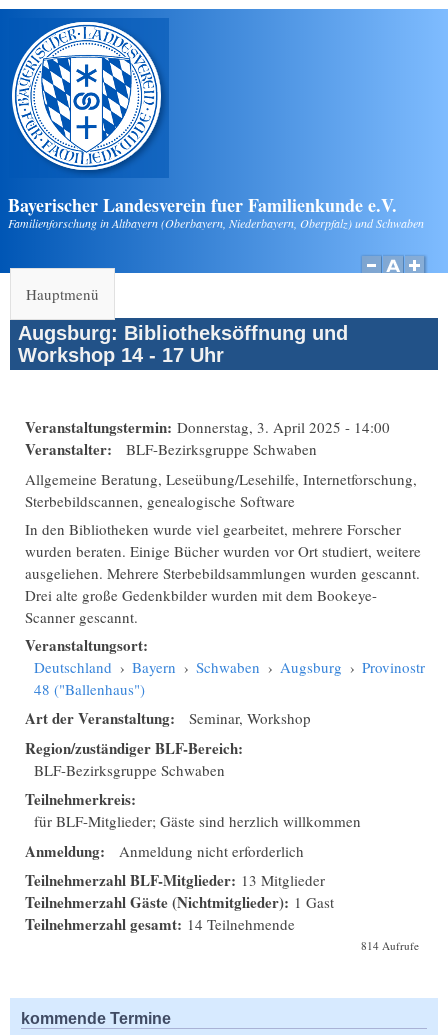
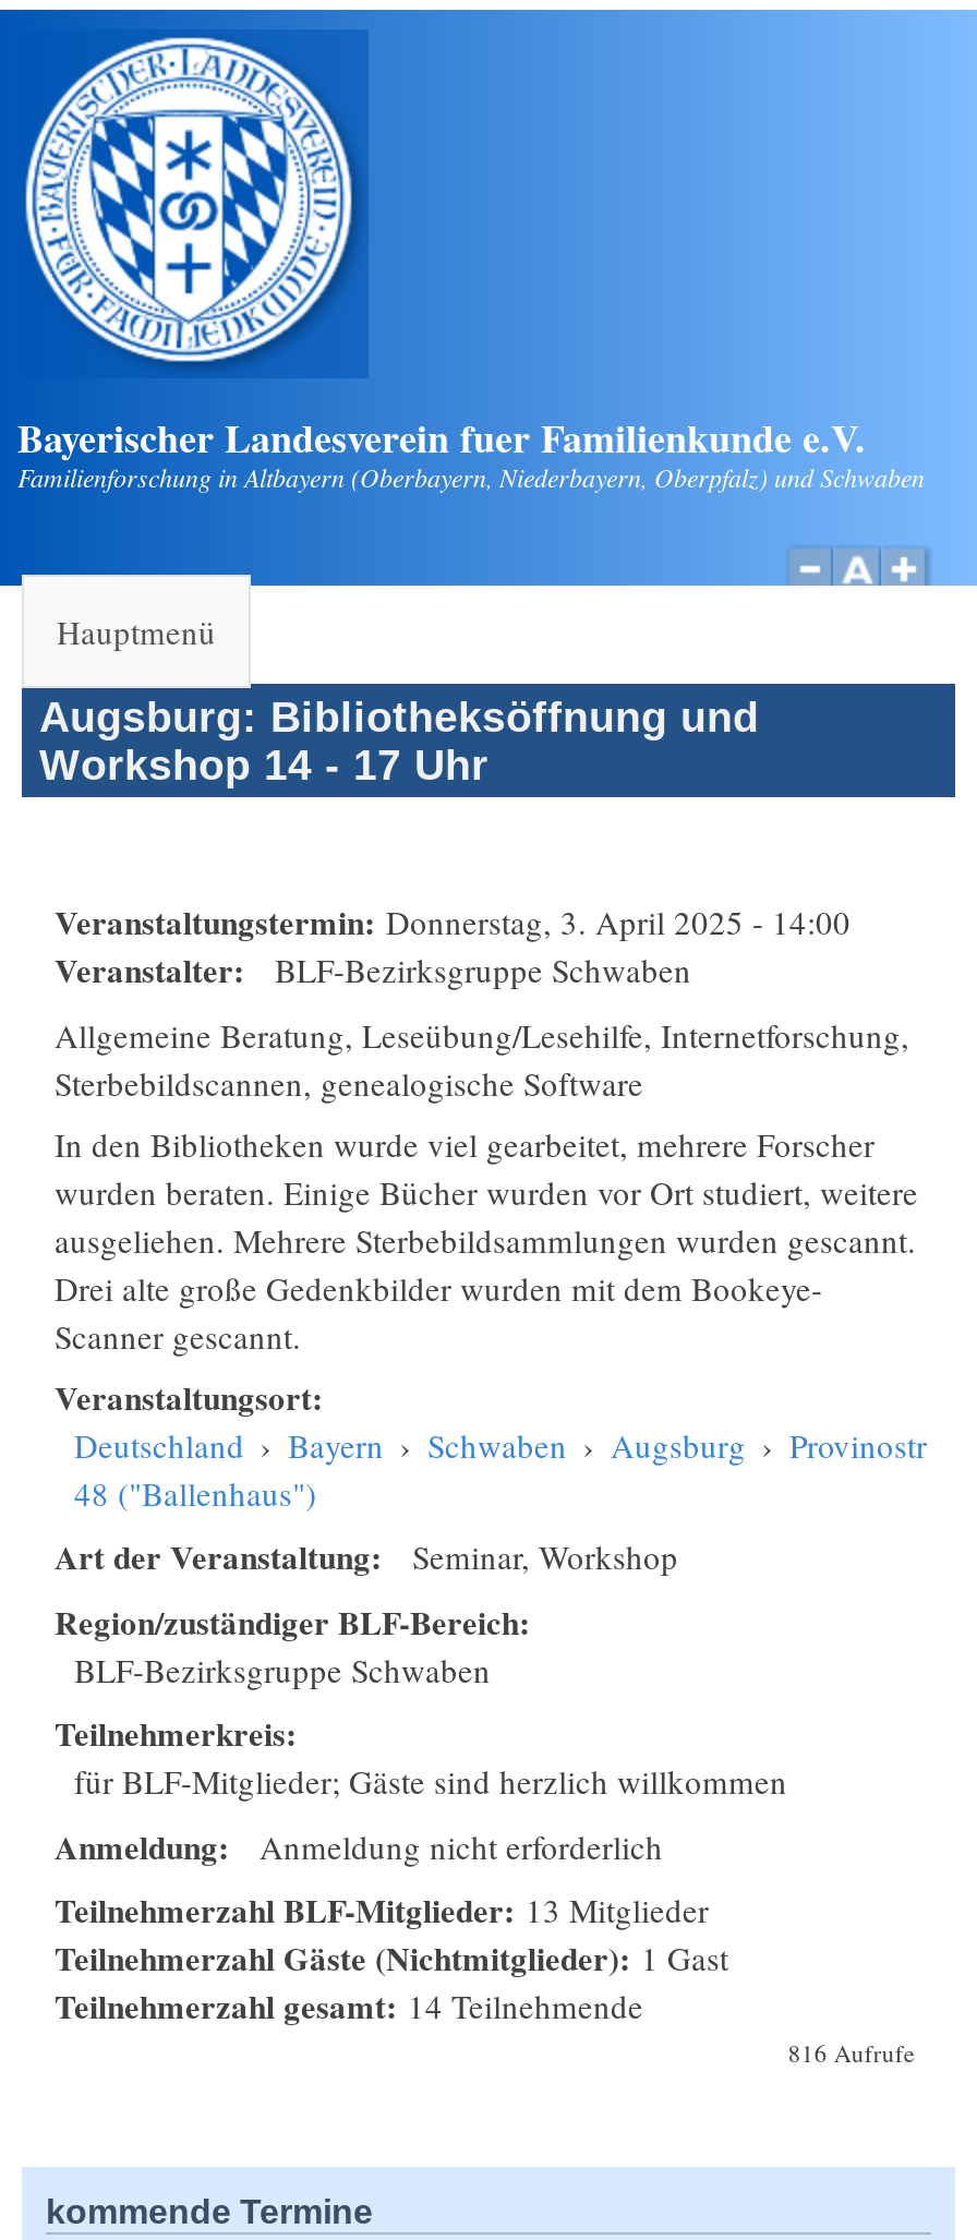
[361,938,419,953] 814 Aufrufe -> [788,2036,915,2069] 816 Aufrufe

